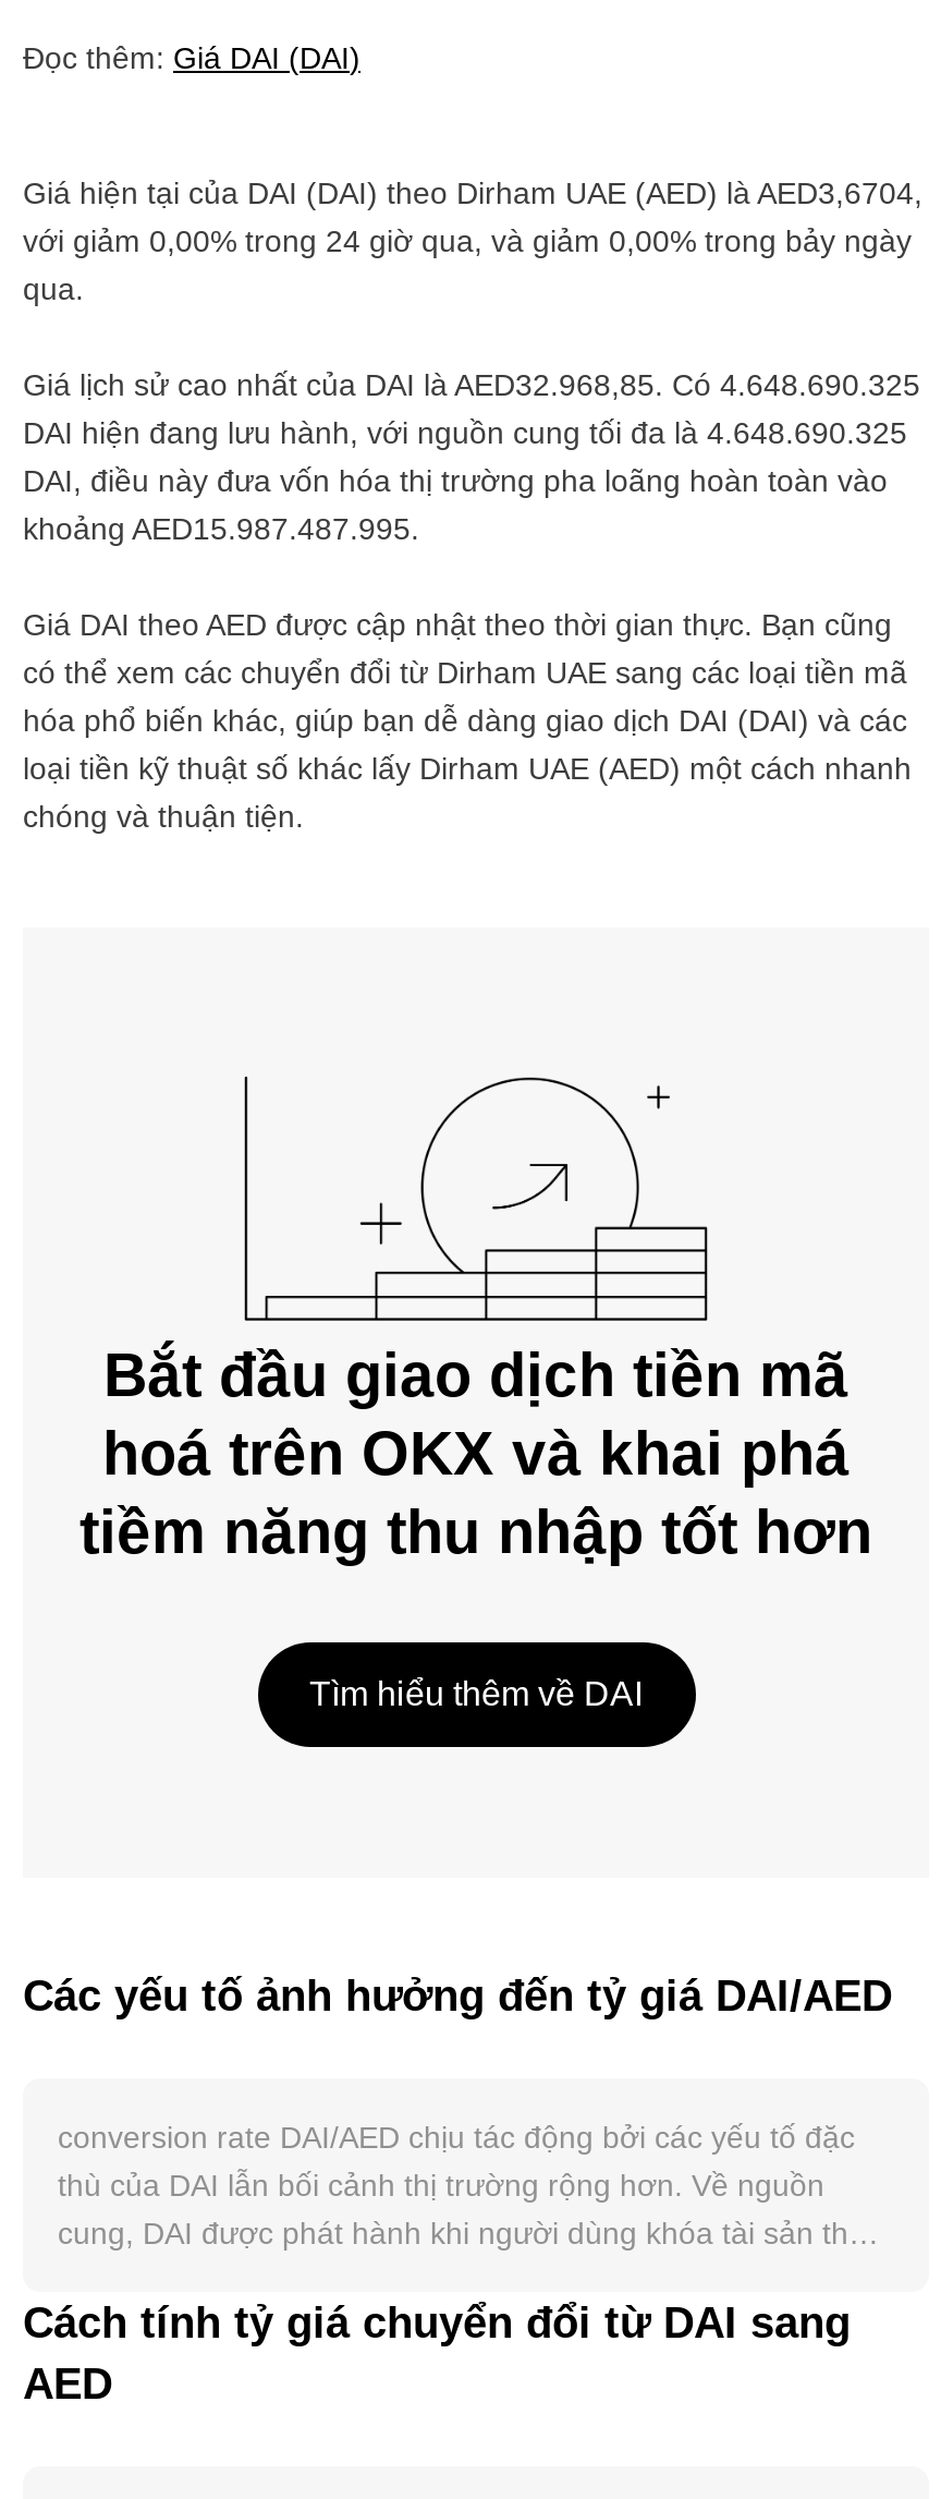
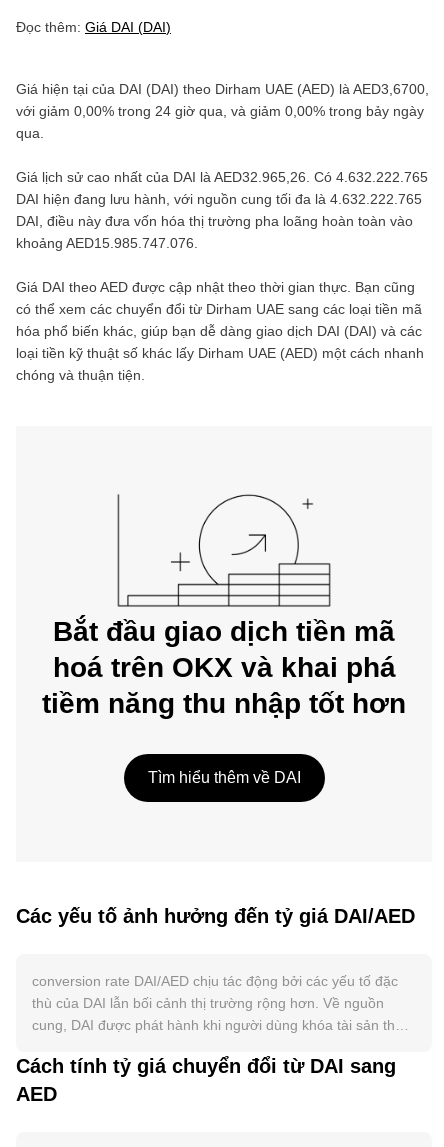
[23,175,922,210] Giá hiện tại của DAI (DAI) theo Dirham UAE (AED) là AED3,6704, -> [16,81,429,97] Giá hiện tại của DAI (DAI) theo Dirham UAE (AED) là AED3,6700,
[23,367,920,402] Giá lịch sử cao nhất của DAI là AED32.968,85. Có 4.648.690.325 -> [16,169,428,185] Giá lịch sử cao nhất của DAI là AED32.965,26. Có 4.632.222.765
[23,415,907,450] DAI hiện đang lưu hành, với nguồn cung tối đa là 4.648.690.325 -> [16,191,422,207] DAI hiện đang lưu hành, với nguồn cung tối đa là 4.632.222.765
[23,511,419,546] khoảng AED15.987.487.995. -> [16,235,198,251] khoảng AED15.985.747.076.

